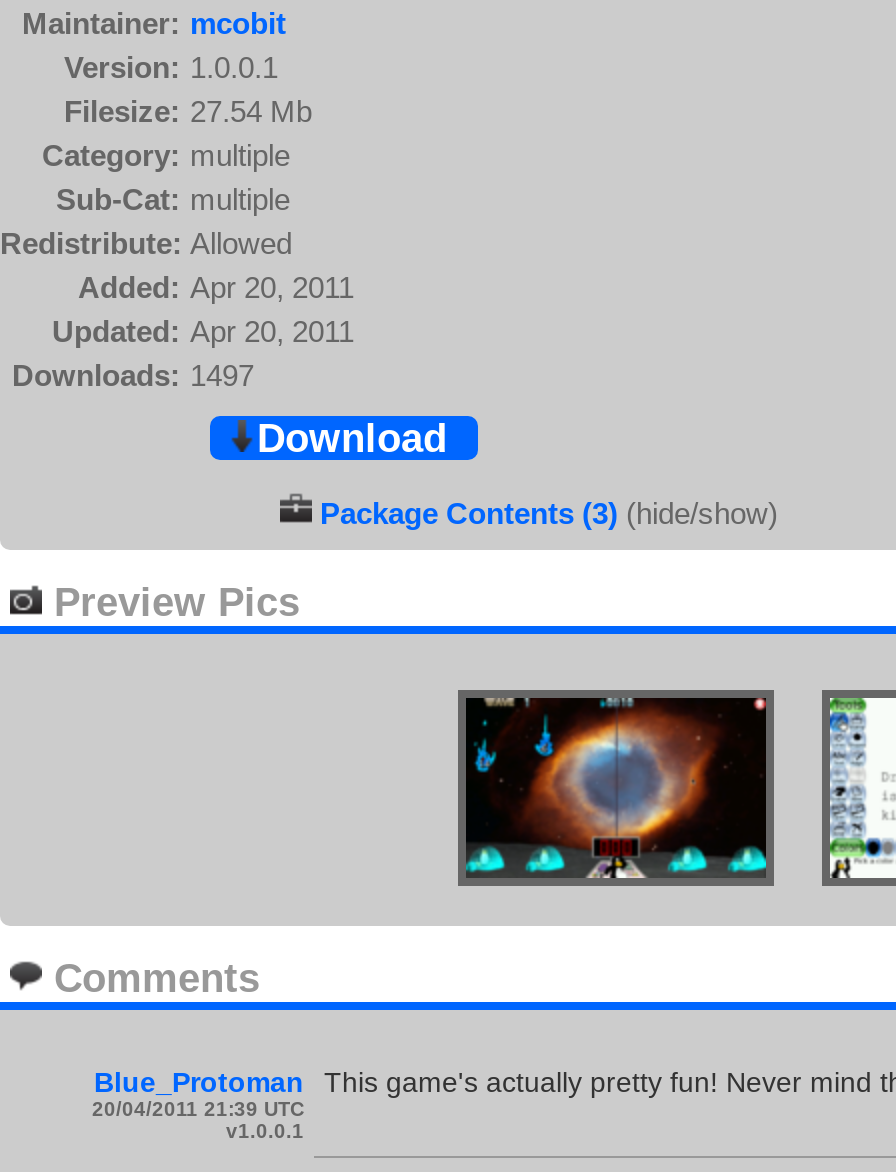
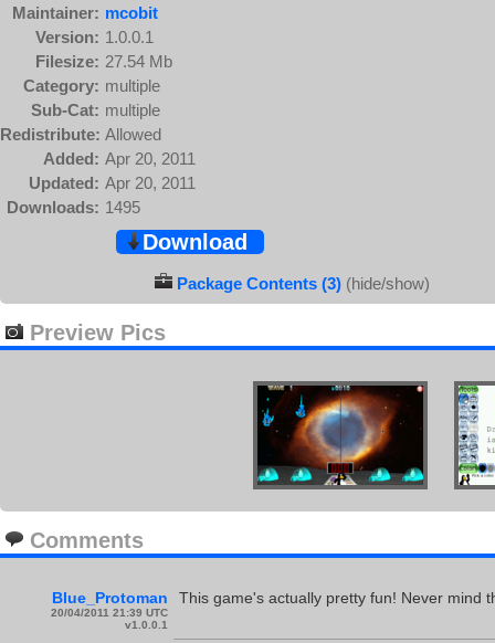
[12,358,254,392] Downloads: 1497 -> [7,198,140,217] Downloads: 1495

